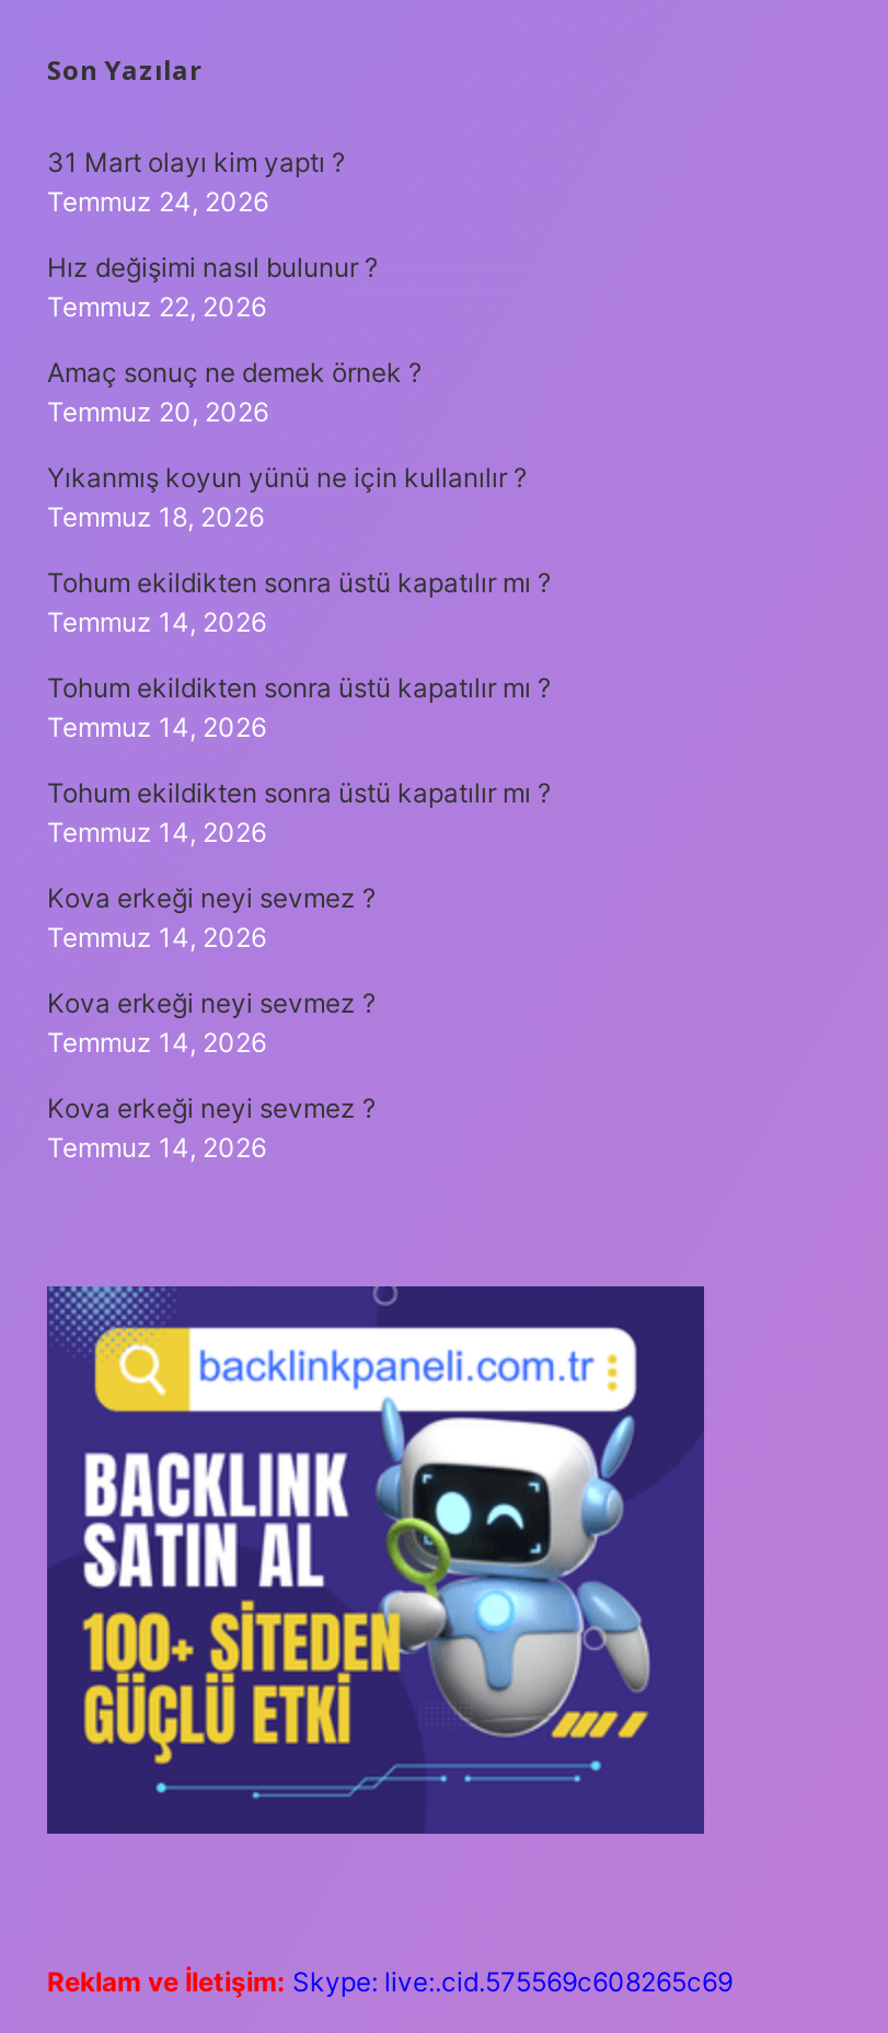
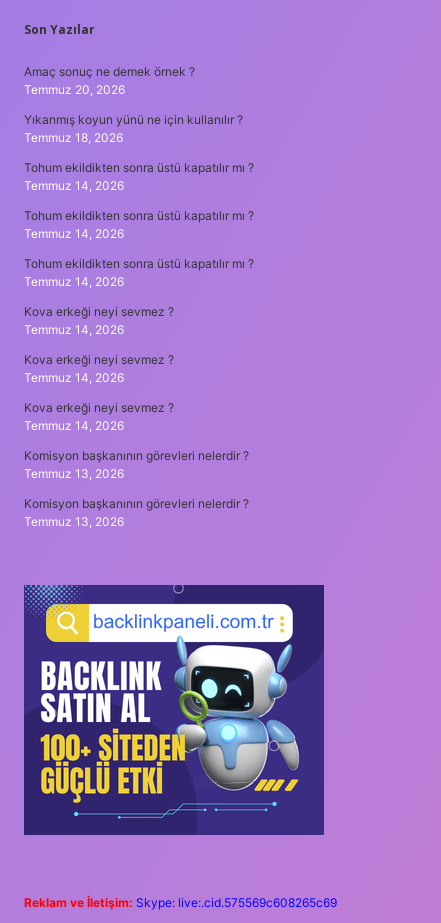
[47,145,378,323] 31 Mart olayı kim yaptı ? | Temmuz 24, 2026 | Hız değişimi nasıl bulunur ? | Temmuz 22, 2026 -> none
moved [47,355,551,1163] -> [24,64,254,433]: Amaç sonuç ne demek örnek ? | Temmuz 20, 2026 | Yıkanmış koyun yünü ne için kullanılır ? | ... | Kova erkeği neyi sevmez ? | Temmuz 14, 2026
none -> [24,448,249,529] Komisyon başkanının görevleri nelerdir ? | Temmuz 13, 2026 | Komisyon başkanının görevleri nelerdir ? | Temmuz 13, 2026

